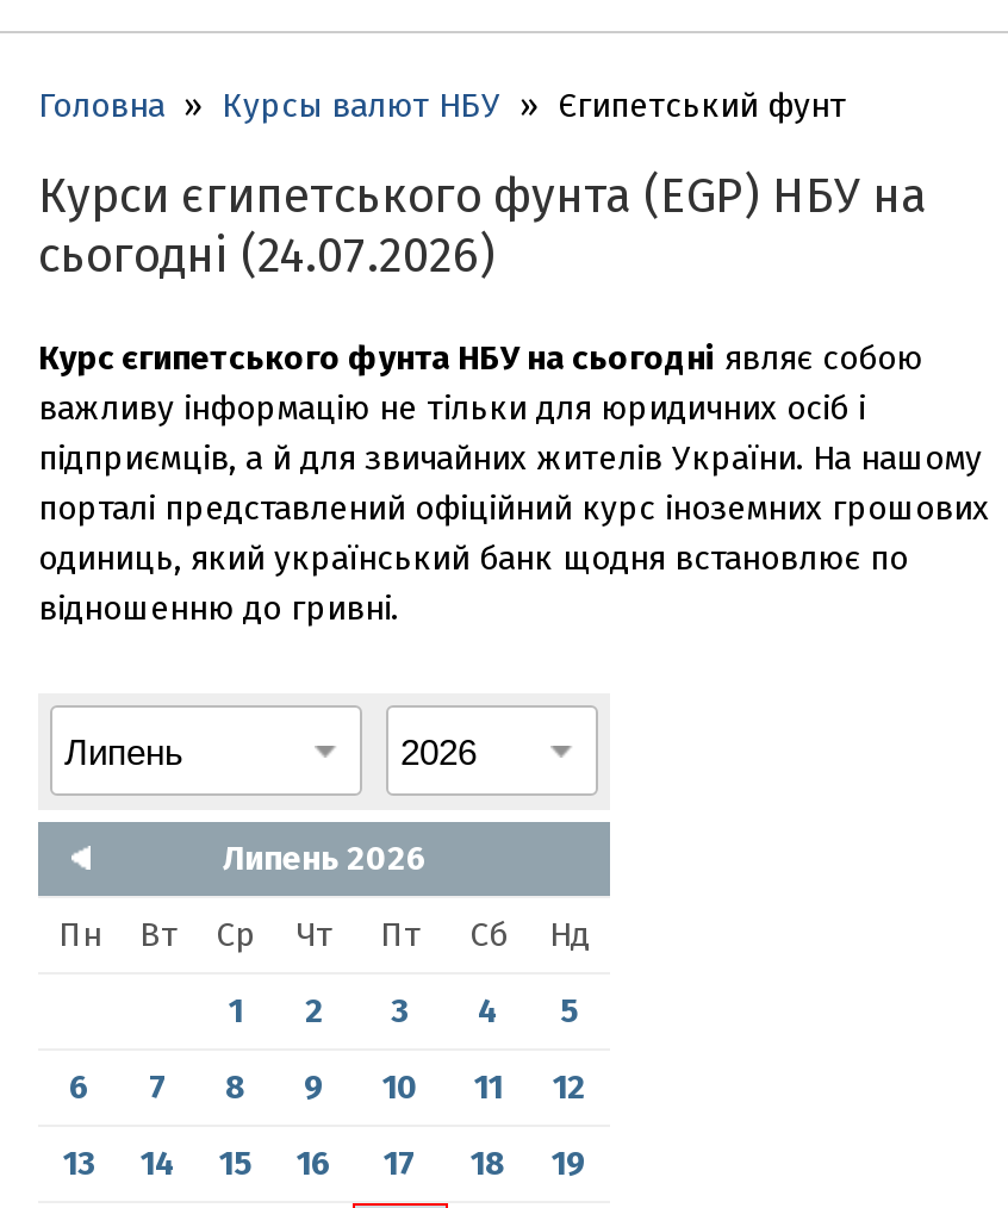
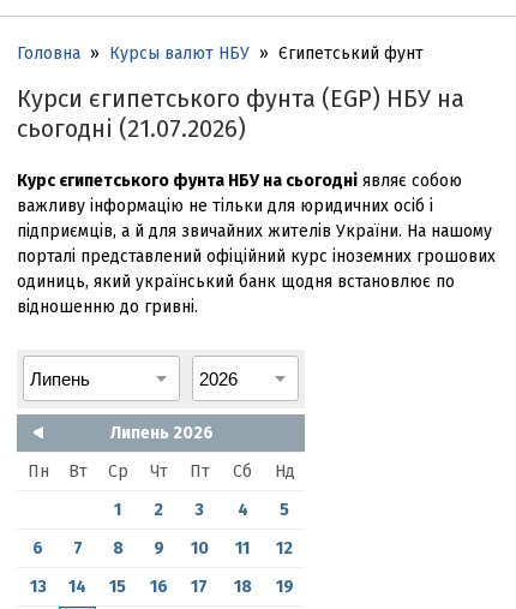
[38,226,496,284] сьогодні (24.07.2026) -> [17,114,246,143] сьогодні (21.07.2026)

